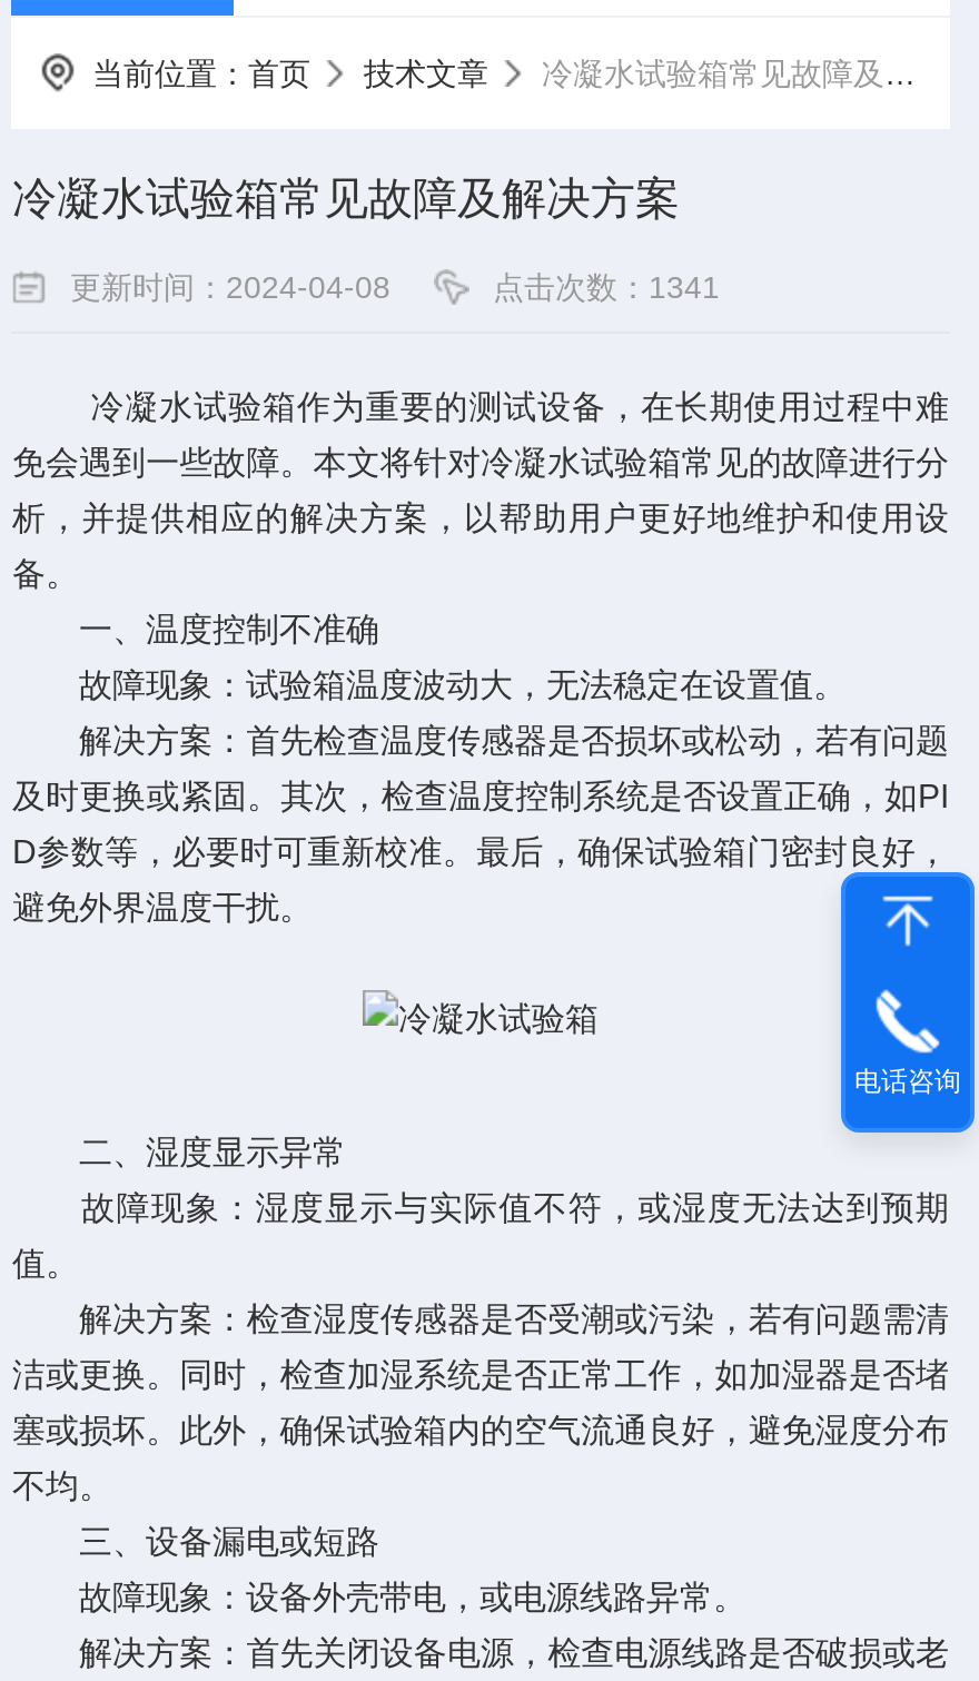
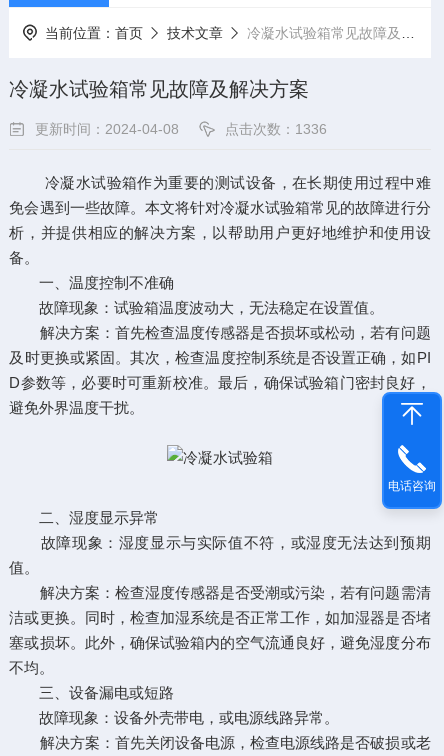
[493,269,720,305] 点击次数：1341 -> [225,121,327,137] 点击次数：1336

